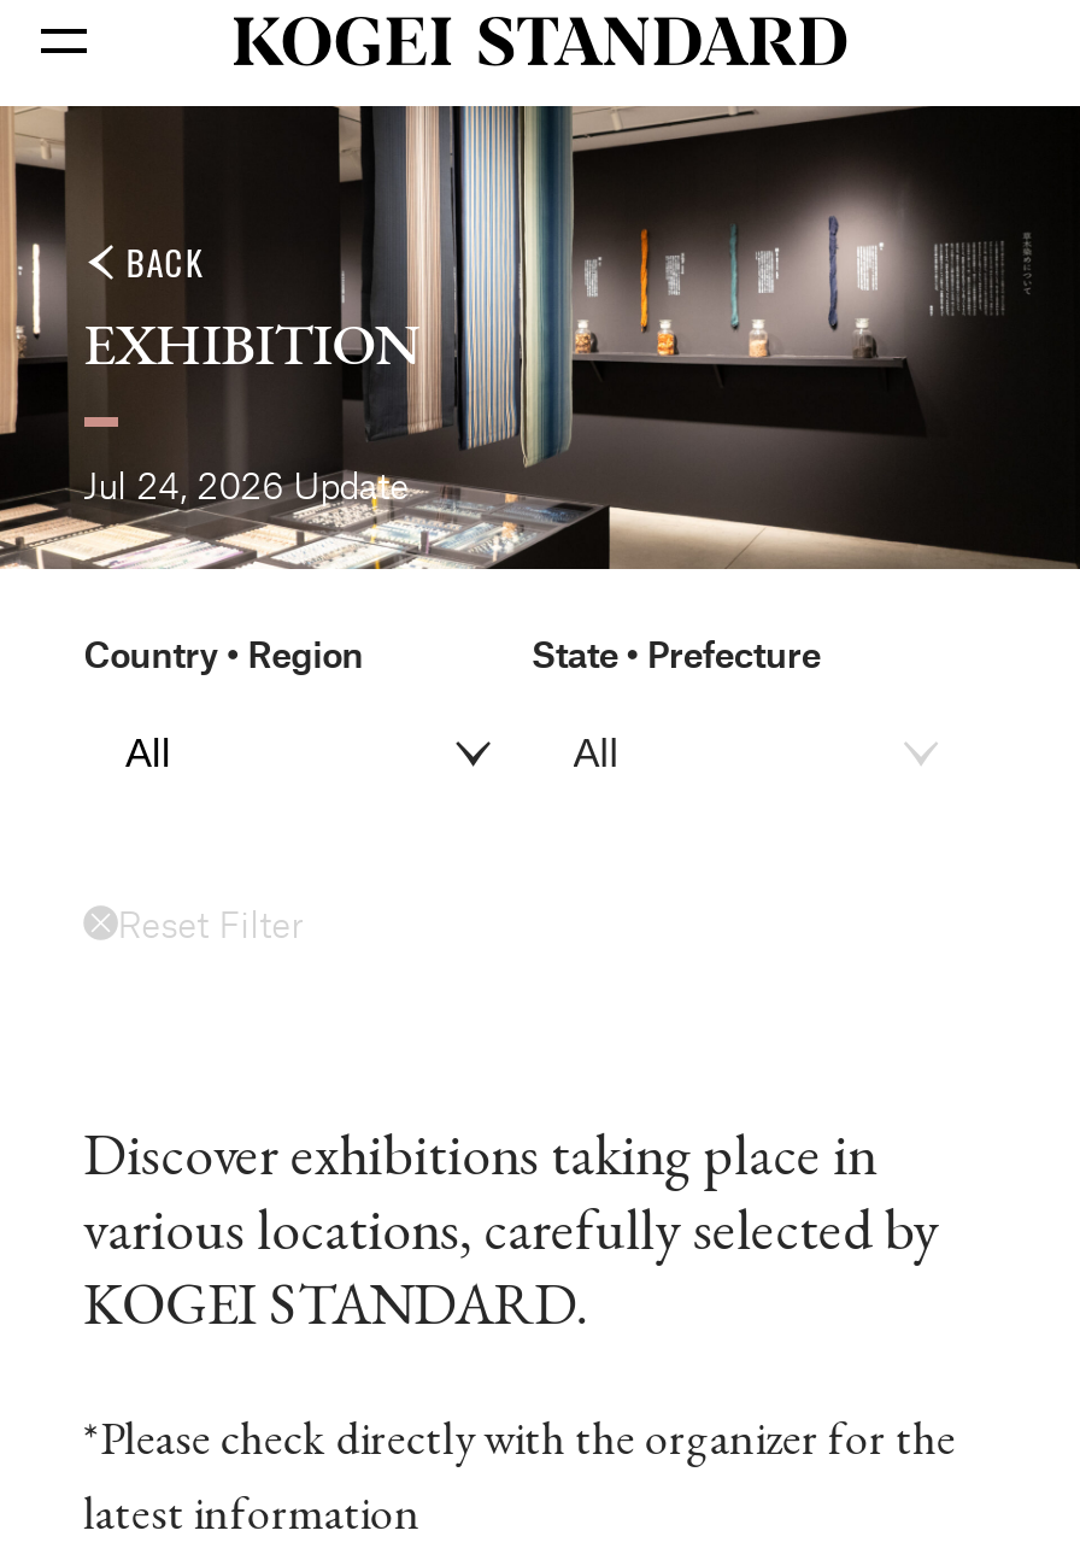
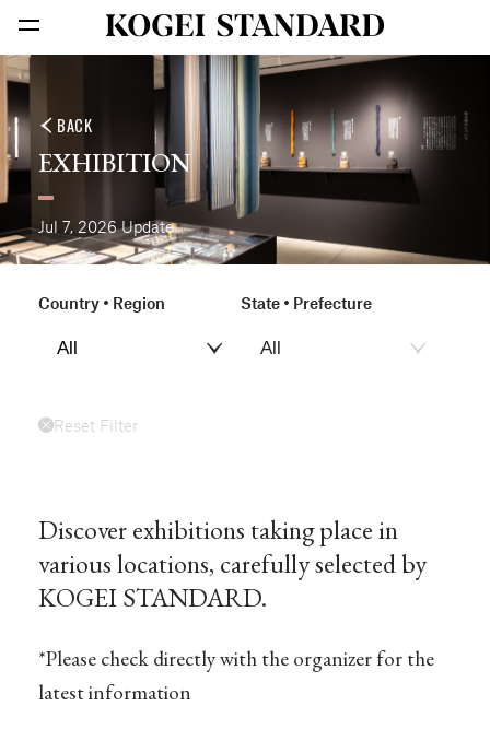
[83,464,409,507] Jul 24, 2026 Update -> [38,217,173,236] Jul 7, 2026 Update

